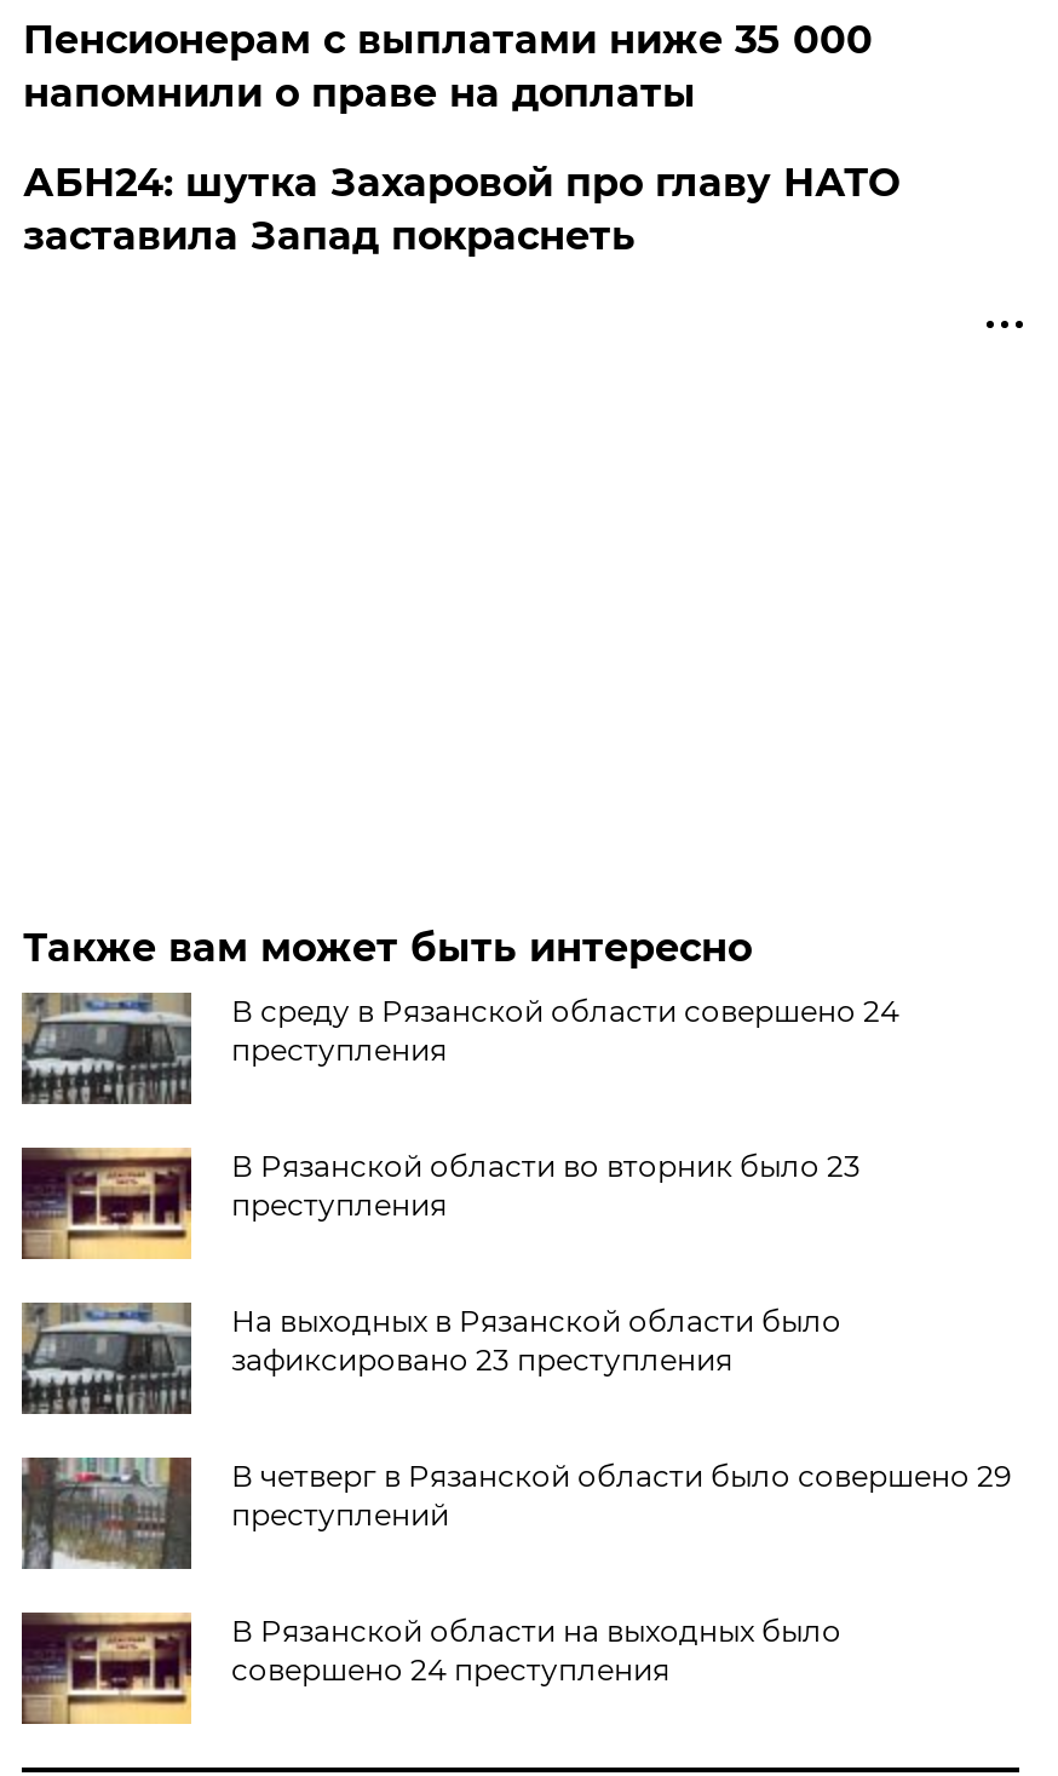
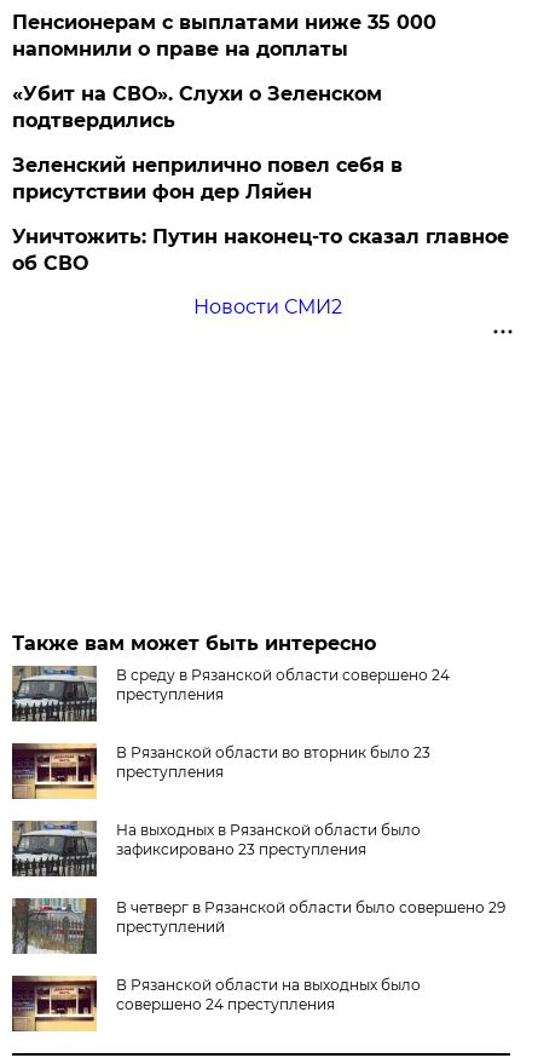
[23,160,899,259] АБН24: шутка Захаровой про главу НАТО | заставила Запад покраснеть -> [13,82,509,318] «Убит на СВО». Слухи о Зеленском | подтвердились | Зеленский неприлично повел cебя в | присутствии фон дер Ляйен | Уничтожить: Путин наконец-то сказал главное | об СВО | Новости СМИ2

